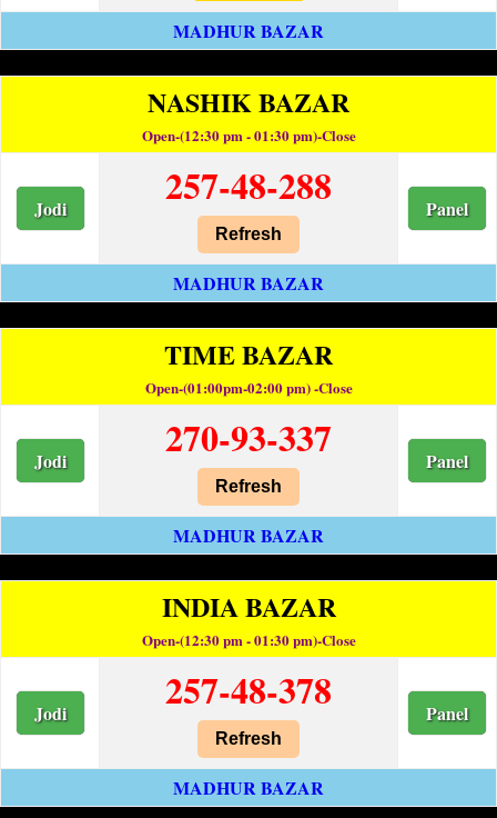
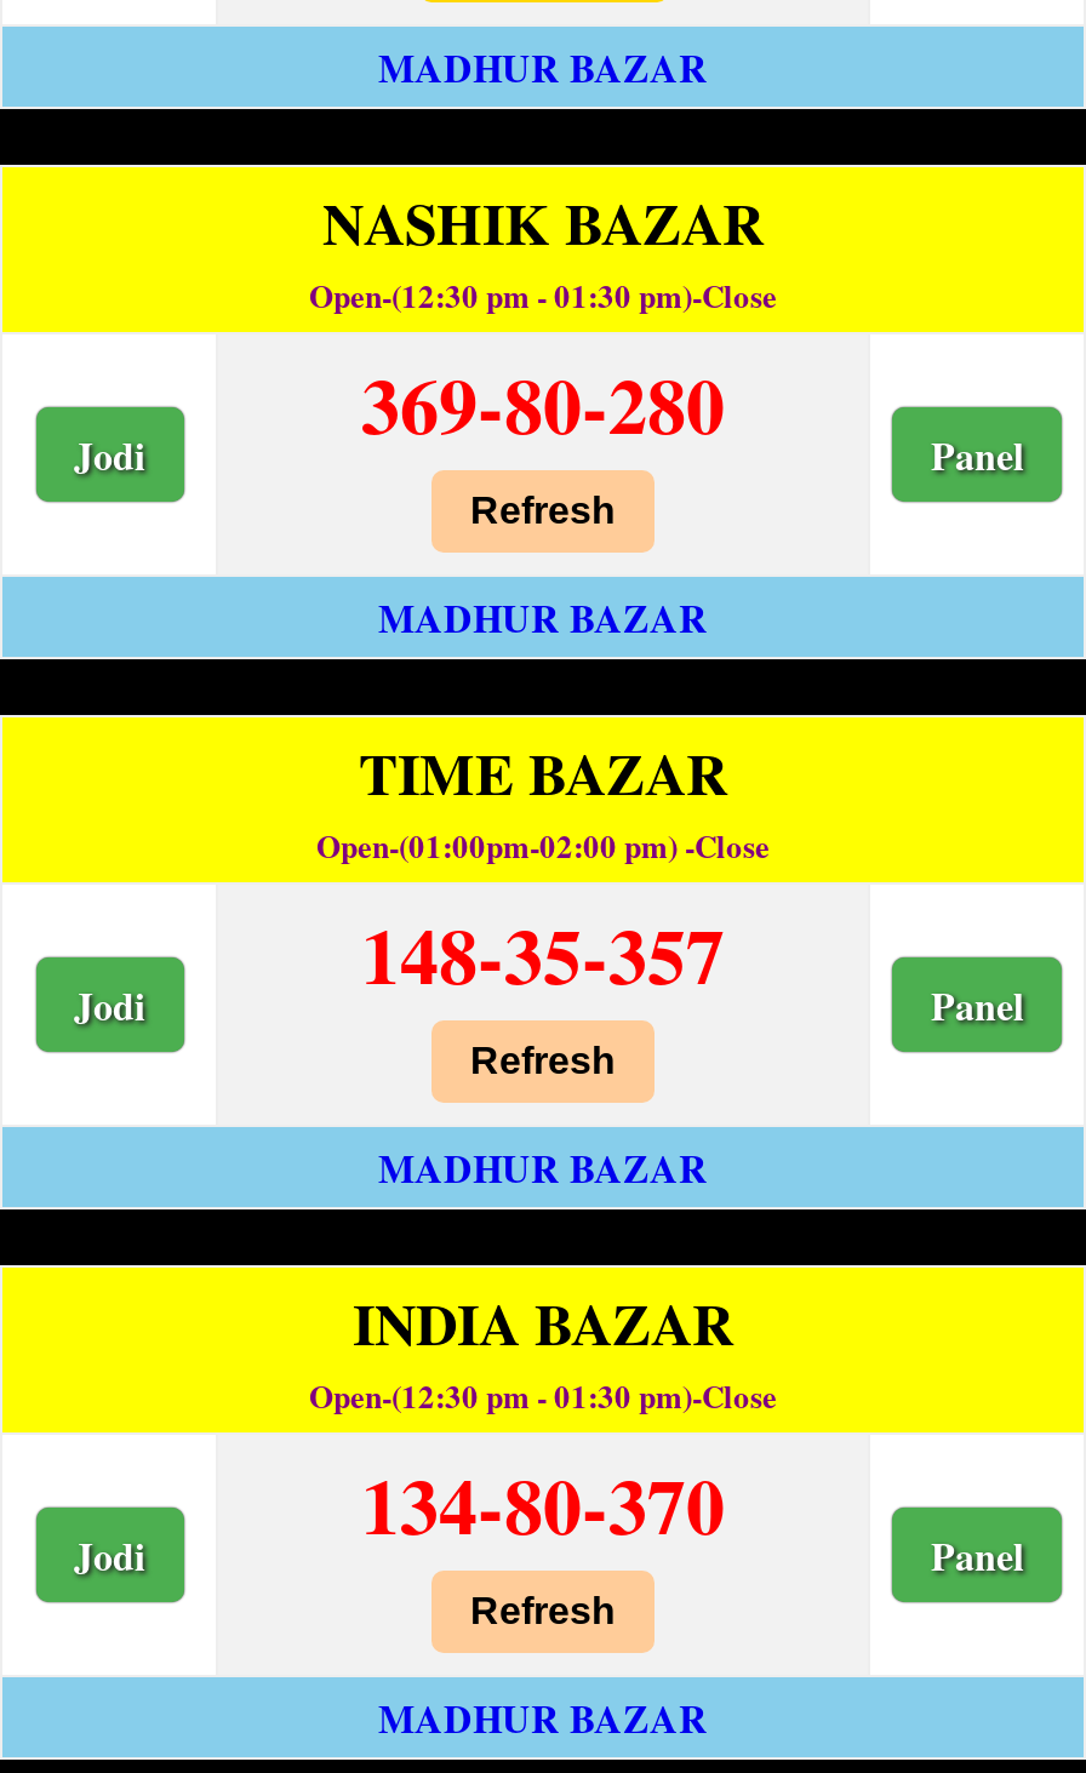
[165,159,332,211] 257-48-288 -> [361,346,725,460] 369-80-280
[165,411,332,463] 270-93-337 -> [361,896,725,1010] 148-35-357
[165,663,332,716] 257-48-378 -> [361,1447,725,1560] 134-80-370

